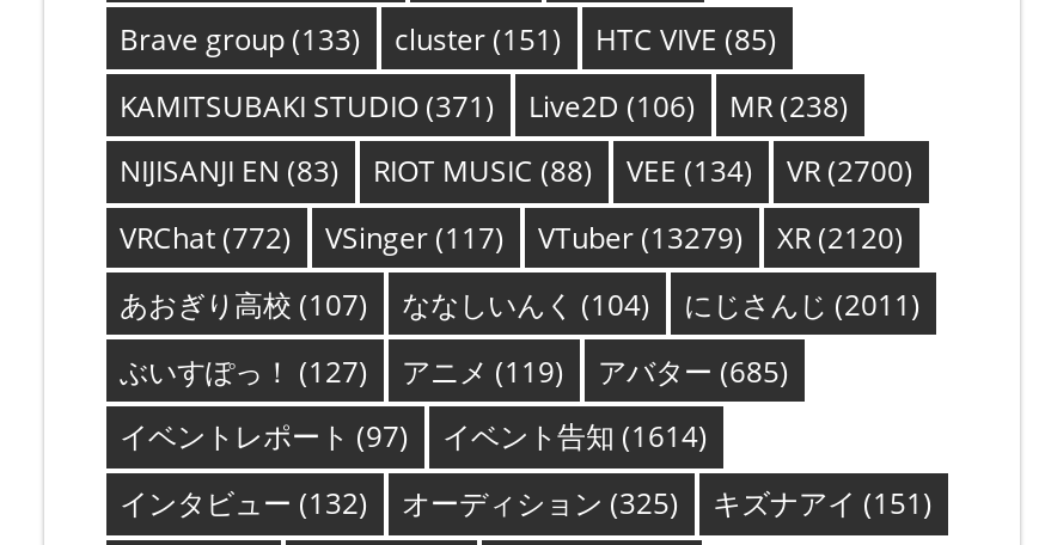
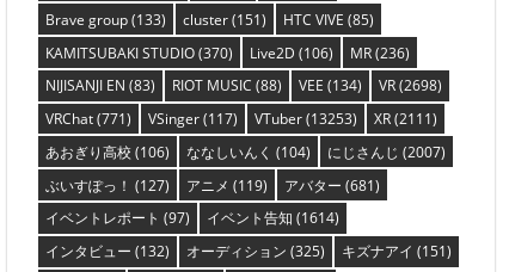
[120,85,495,125] KAMITSUBAKI STUDIO (371) -> [45,42,232,63] KAMITSUBAKI STUDIO (370)
[729,85,849,125] MR (238) -> [349,42,409,63] MR (236)
[120,151,913,192] NIJISANJI EN (83) RIOT MUSIC (88) VEE (134) VR (2700) -> [45,76,441,96] NIJISANJI EN (83) RIOT MUSIC (88) VEE (134) VR (2698)
[120,218,292,258] VRChat (772) -> [45,109,131,129] VRChat (771)
[538,218,744,258] VTuber (13279) -> [254,109,357,129] VTuber (13253)
[777,218,904,258] XR (2120) -> [373,109,437,129] XR (2111)
[120,284,368,325] あおぎり高校(107) -> [45,142,169,162] あおぎり高校(106)
[684,284,921,325] にじさんじ(2011) -> [327,142,445,162] にじさんじ(2007)
[120,350,789,391] ぶいすぽっ！(127) アニメ(119) アバター(685) -> [45,175,379,195] ぶいすぽっ！(127) アニメ(119) アバター(681)

